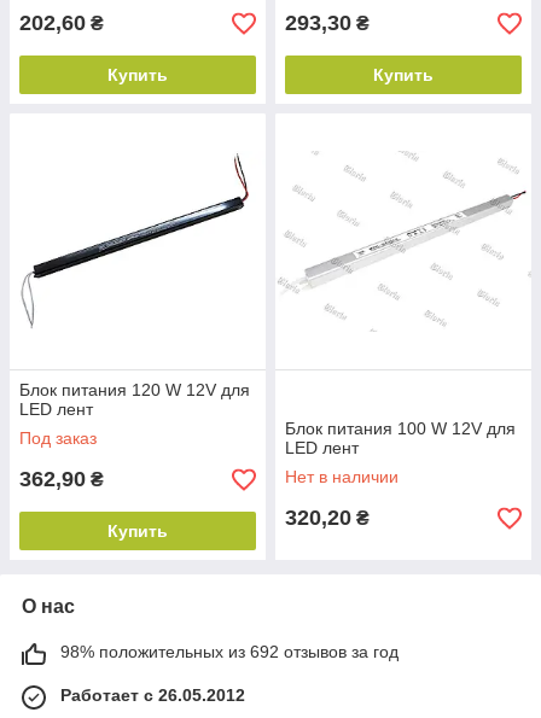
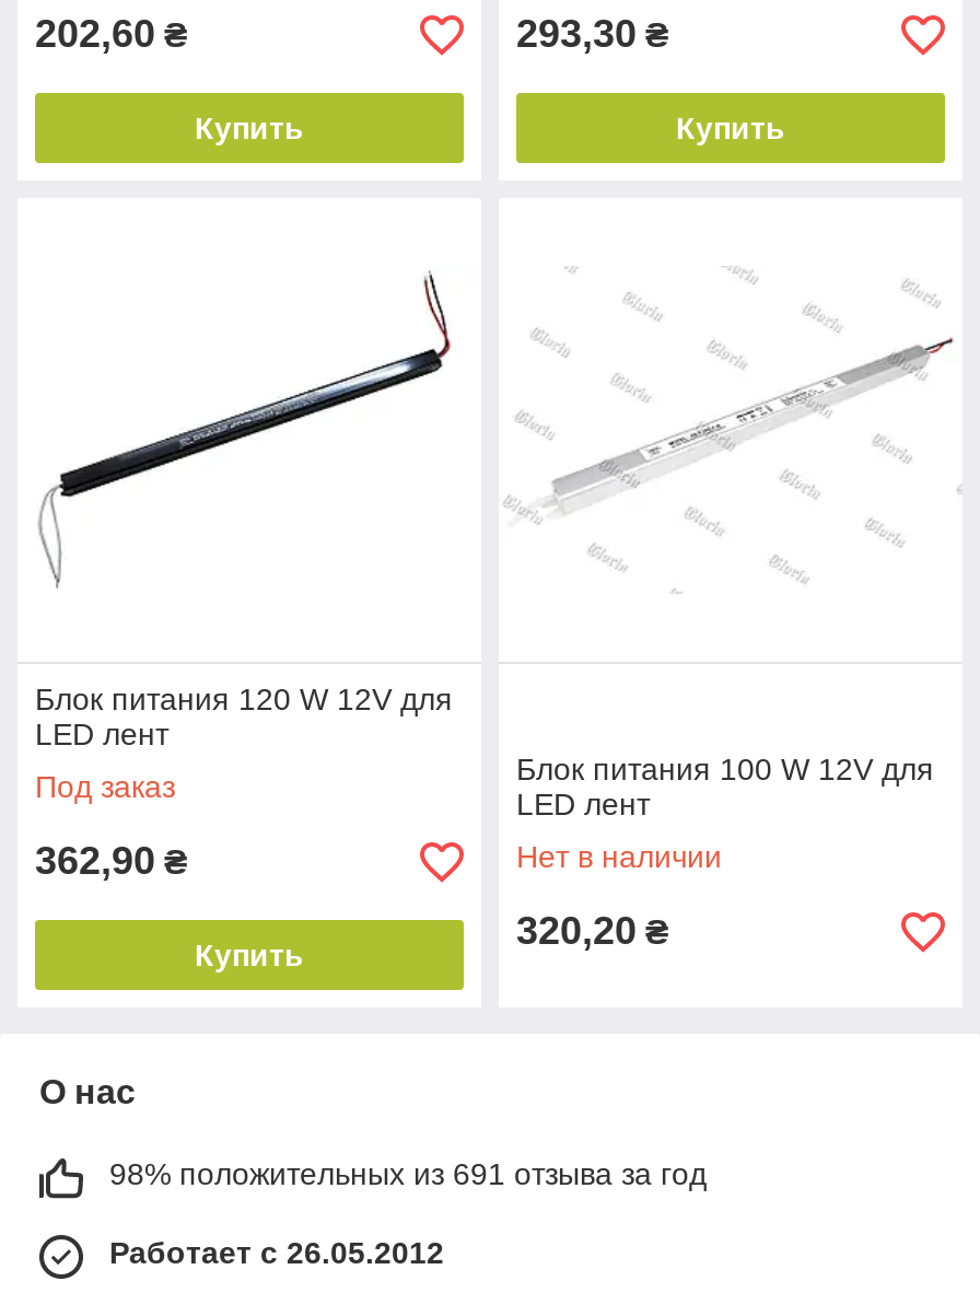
[60,642,399,661] 98% положительных из 692 отзывов за год -> [109,1156,707,1191] 98% положительных из 691 отзыва за год

